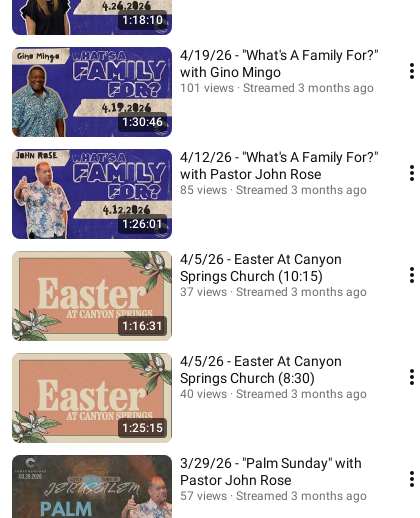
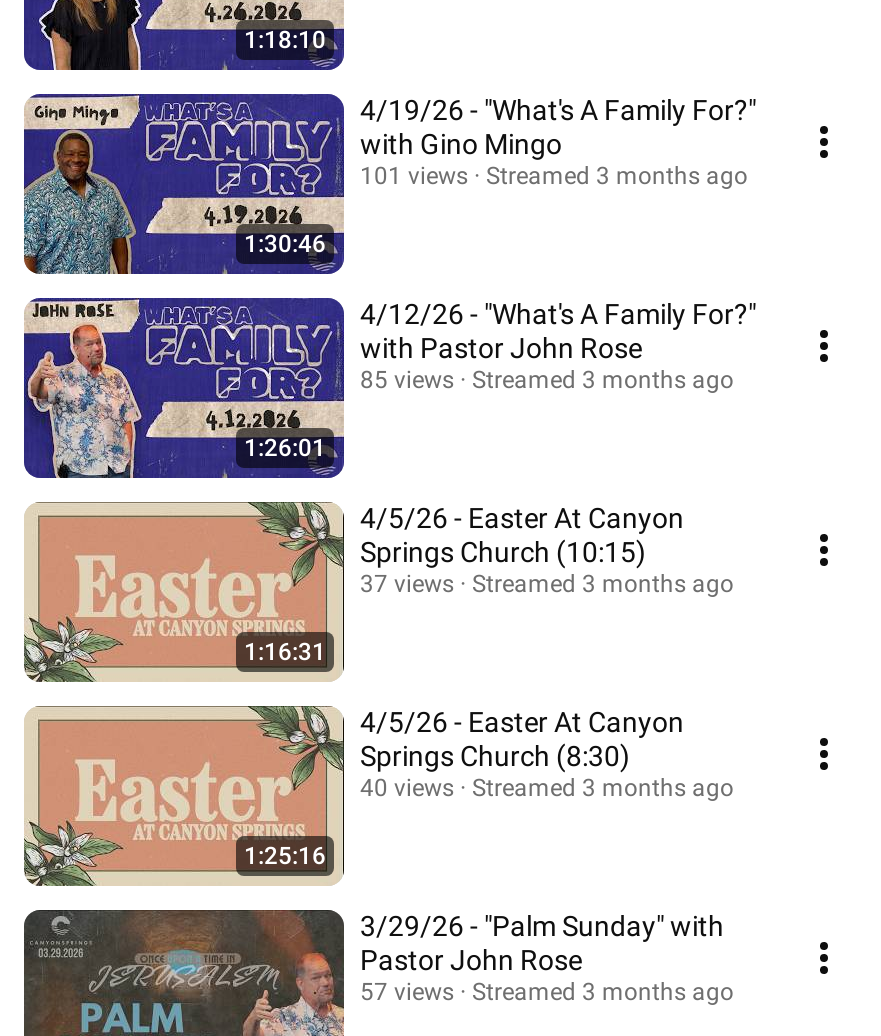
[122,421,163,435] 1:25:15 -> [244,842,326,870] 1:25:16

